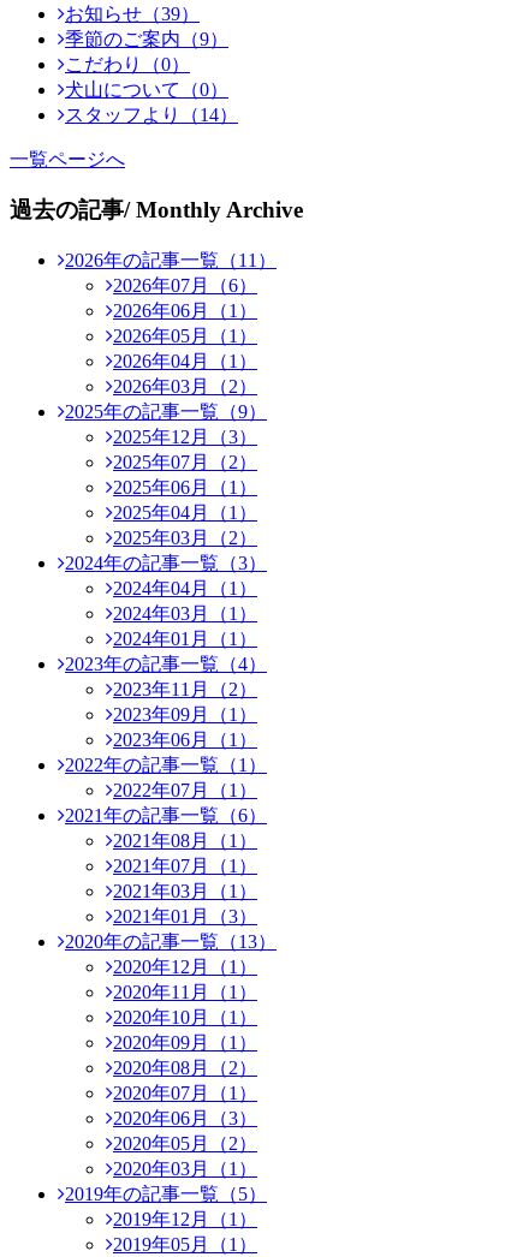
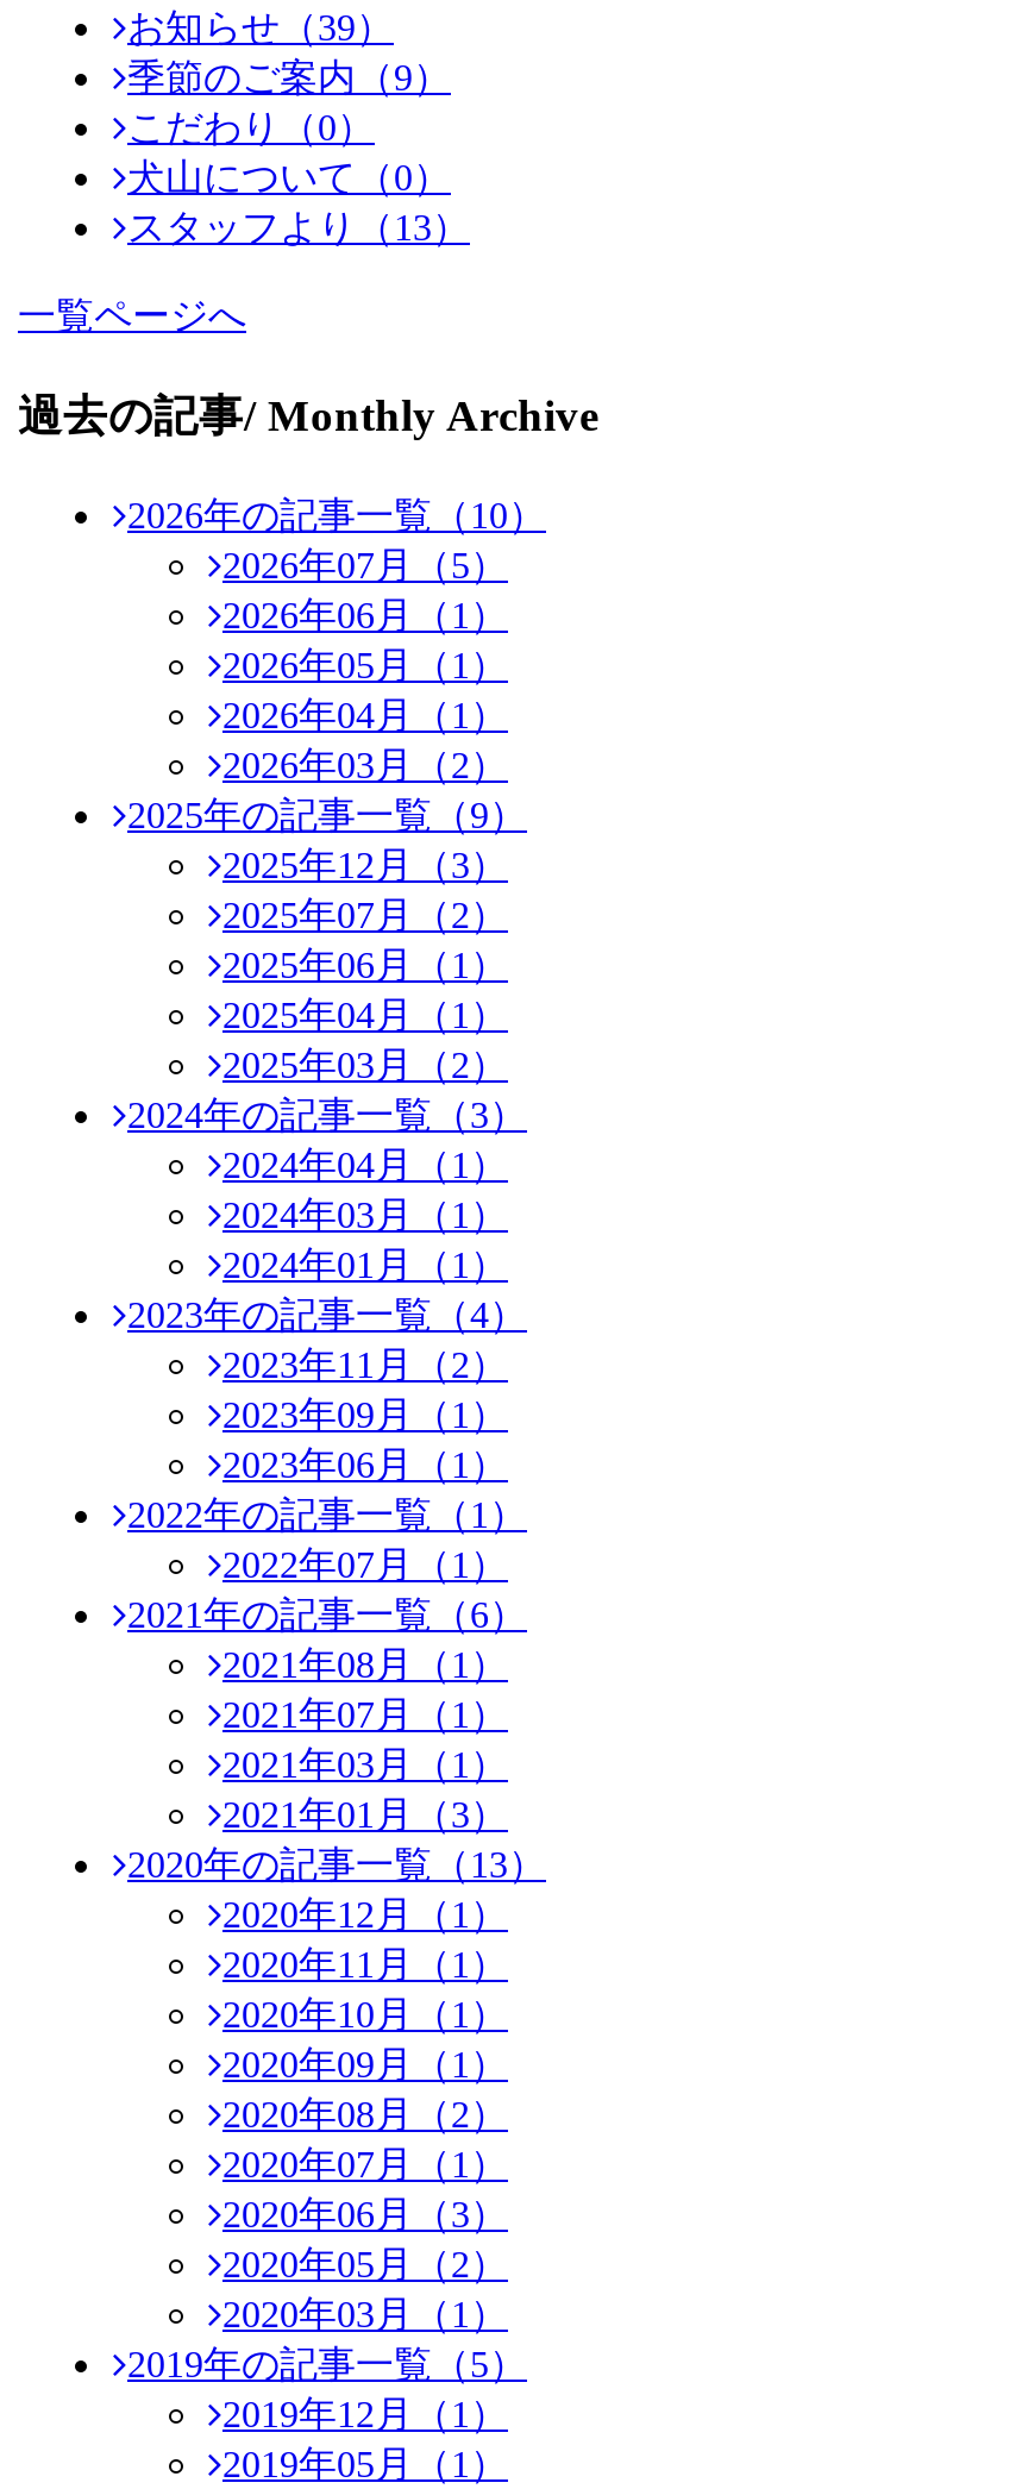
[65,104,238,124] スタッフより（14） -> [127,206,470,246] スタッフより（13）
[65,250,277,270] 2026年の記事一覧（11） -> [127,495,546,535] 2026年の記事一覧（10）
[113,275,257,296] 2026年07月（6） -> [222,545,508,585] 2026年07月（5）

